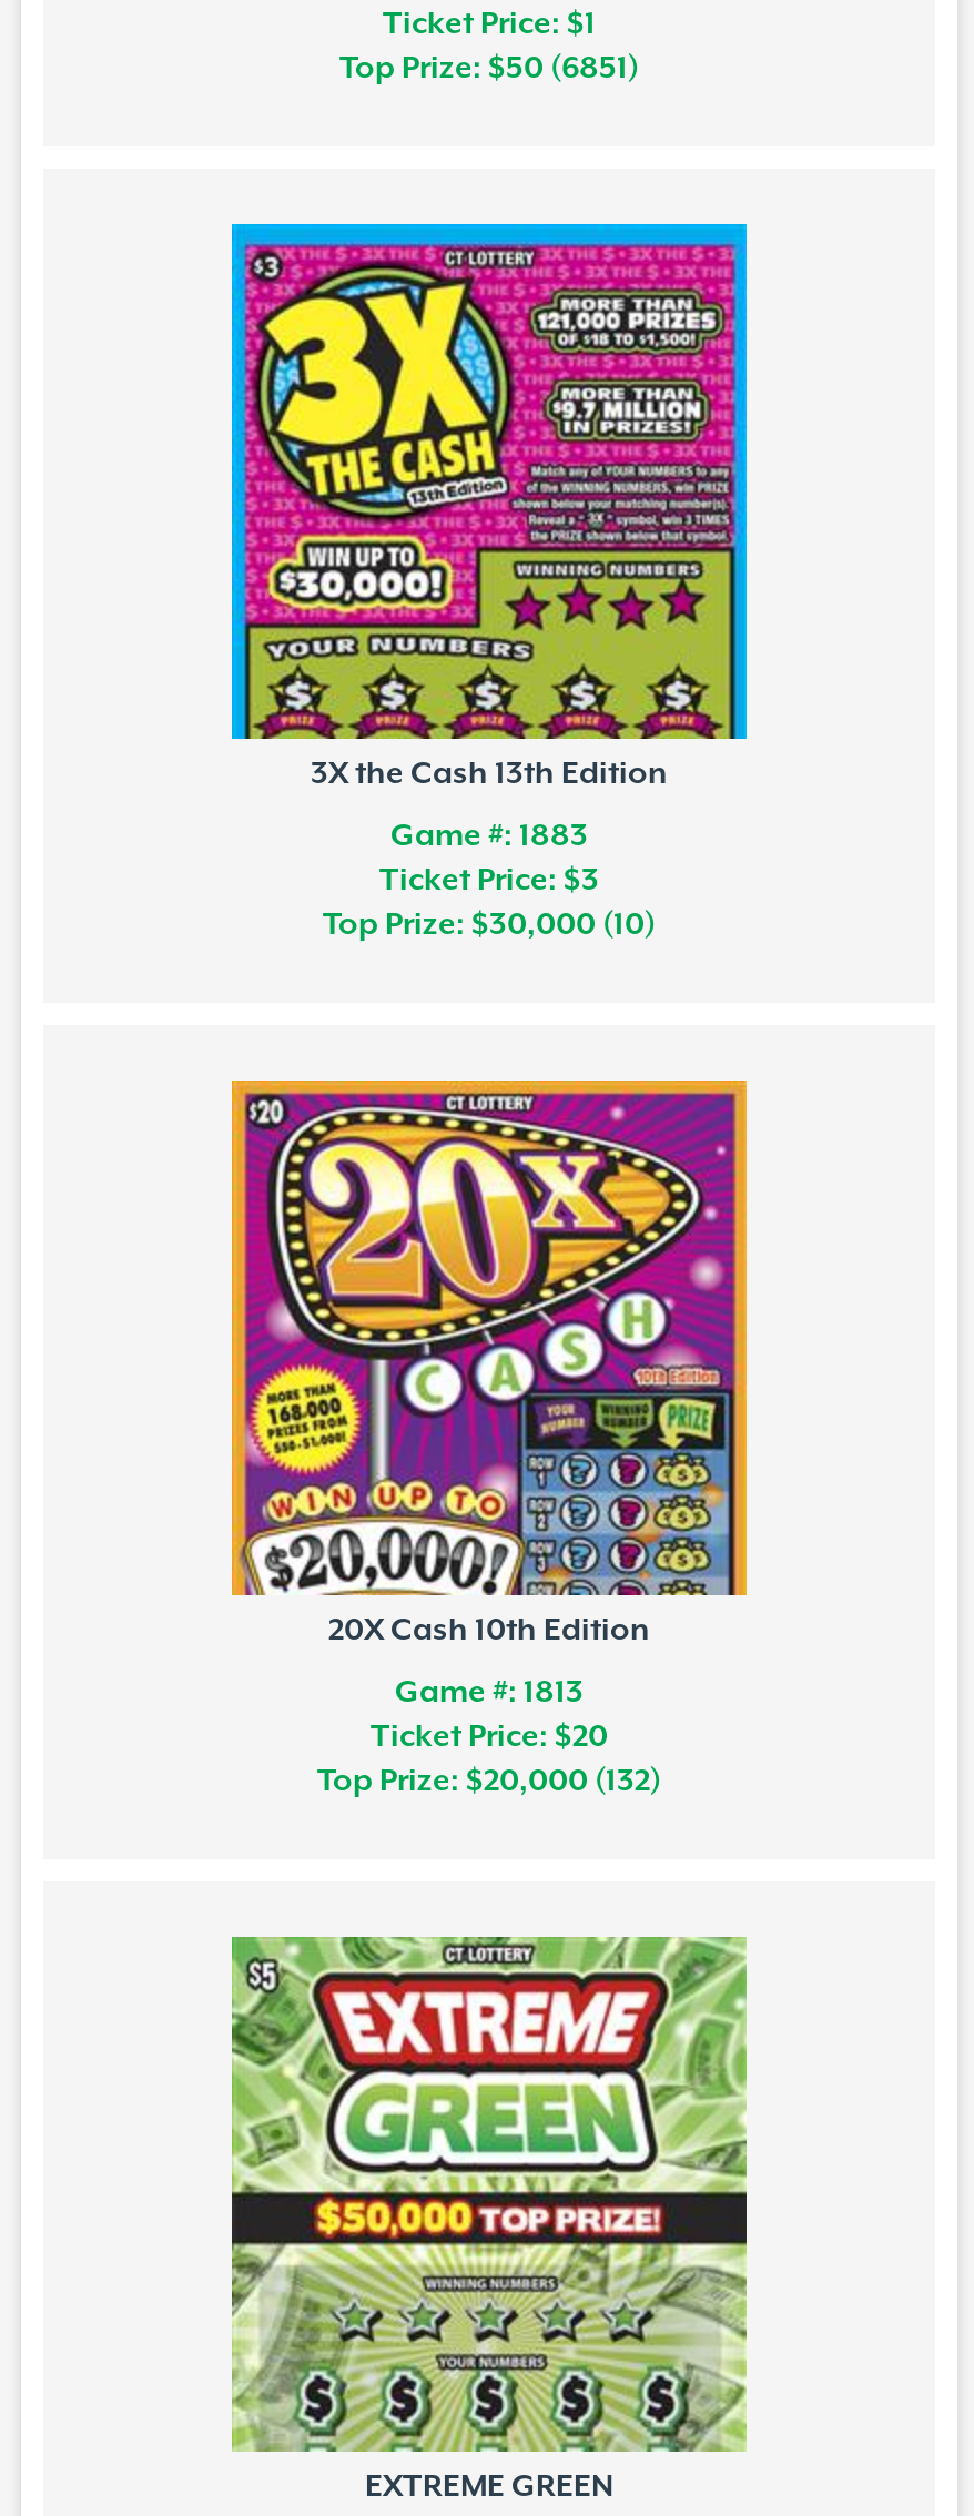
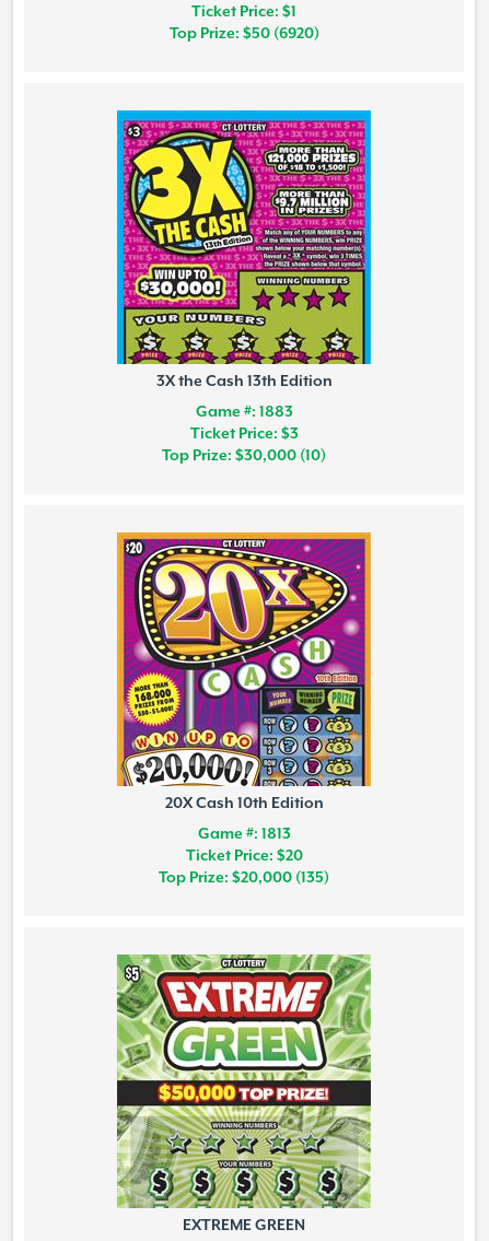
[339,51,639,87] Top Prize: $50 (6851) -> [169,25,319,43] Top Prize: $50 (6920)
[317,1764,661,1799] Top Prize: $20,000 (132) -> [159,869,329,887] Top Prize: $20,000 (135)

